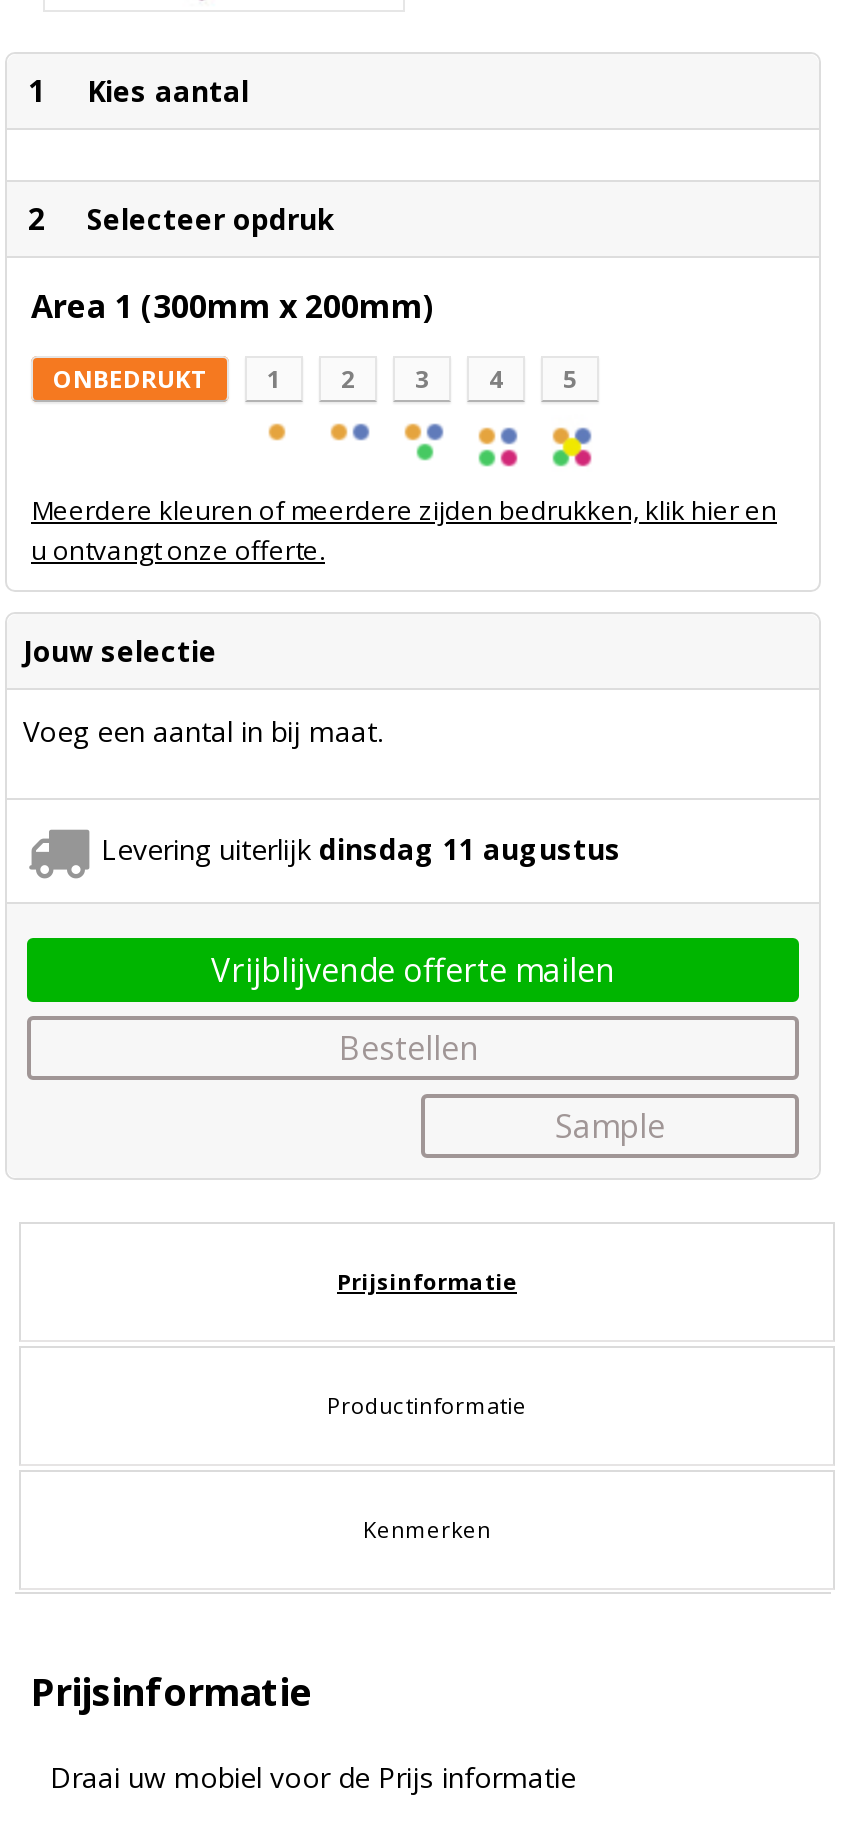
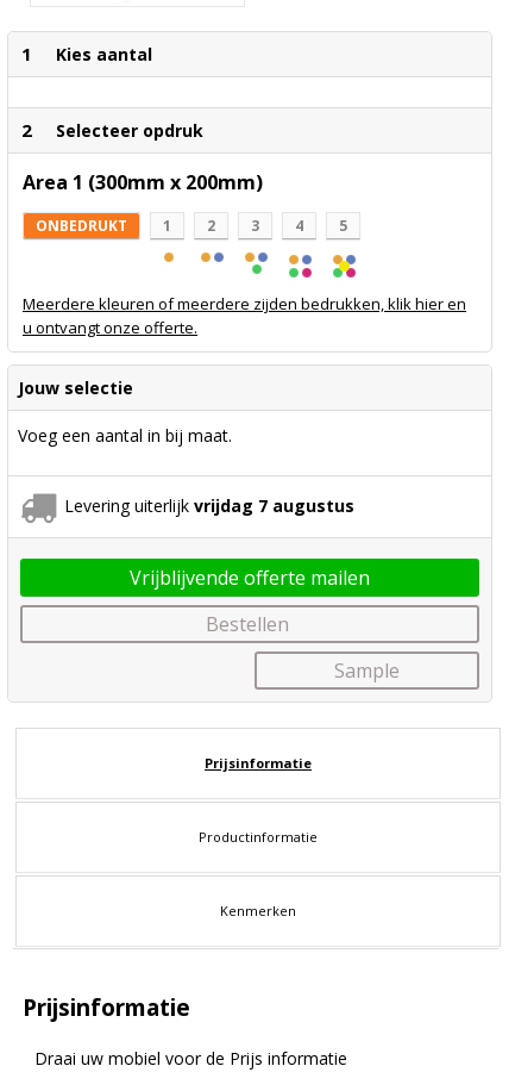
[101,829,621,867] Levering uiterlijk dinsdag 11 augustus -> [64,494,354,517] Levering uiterlijk vrijdag 7 augustus

